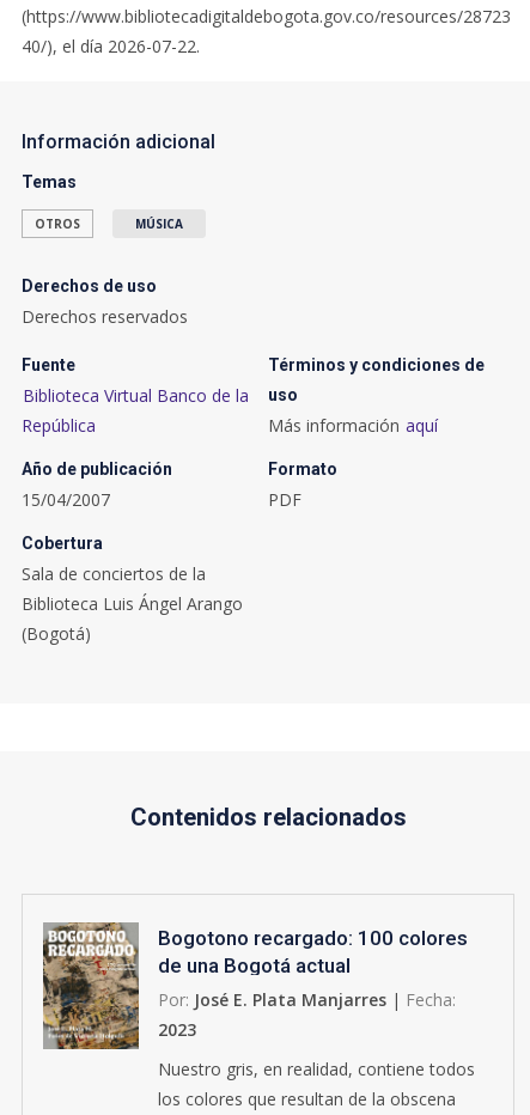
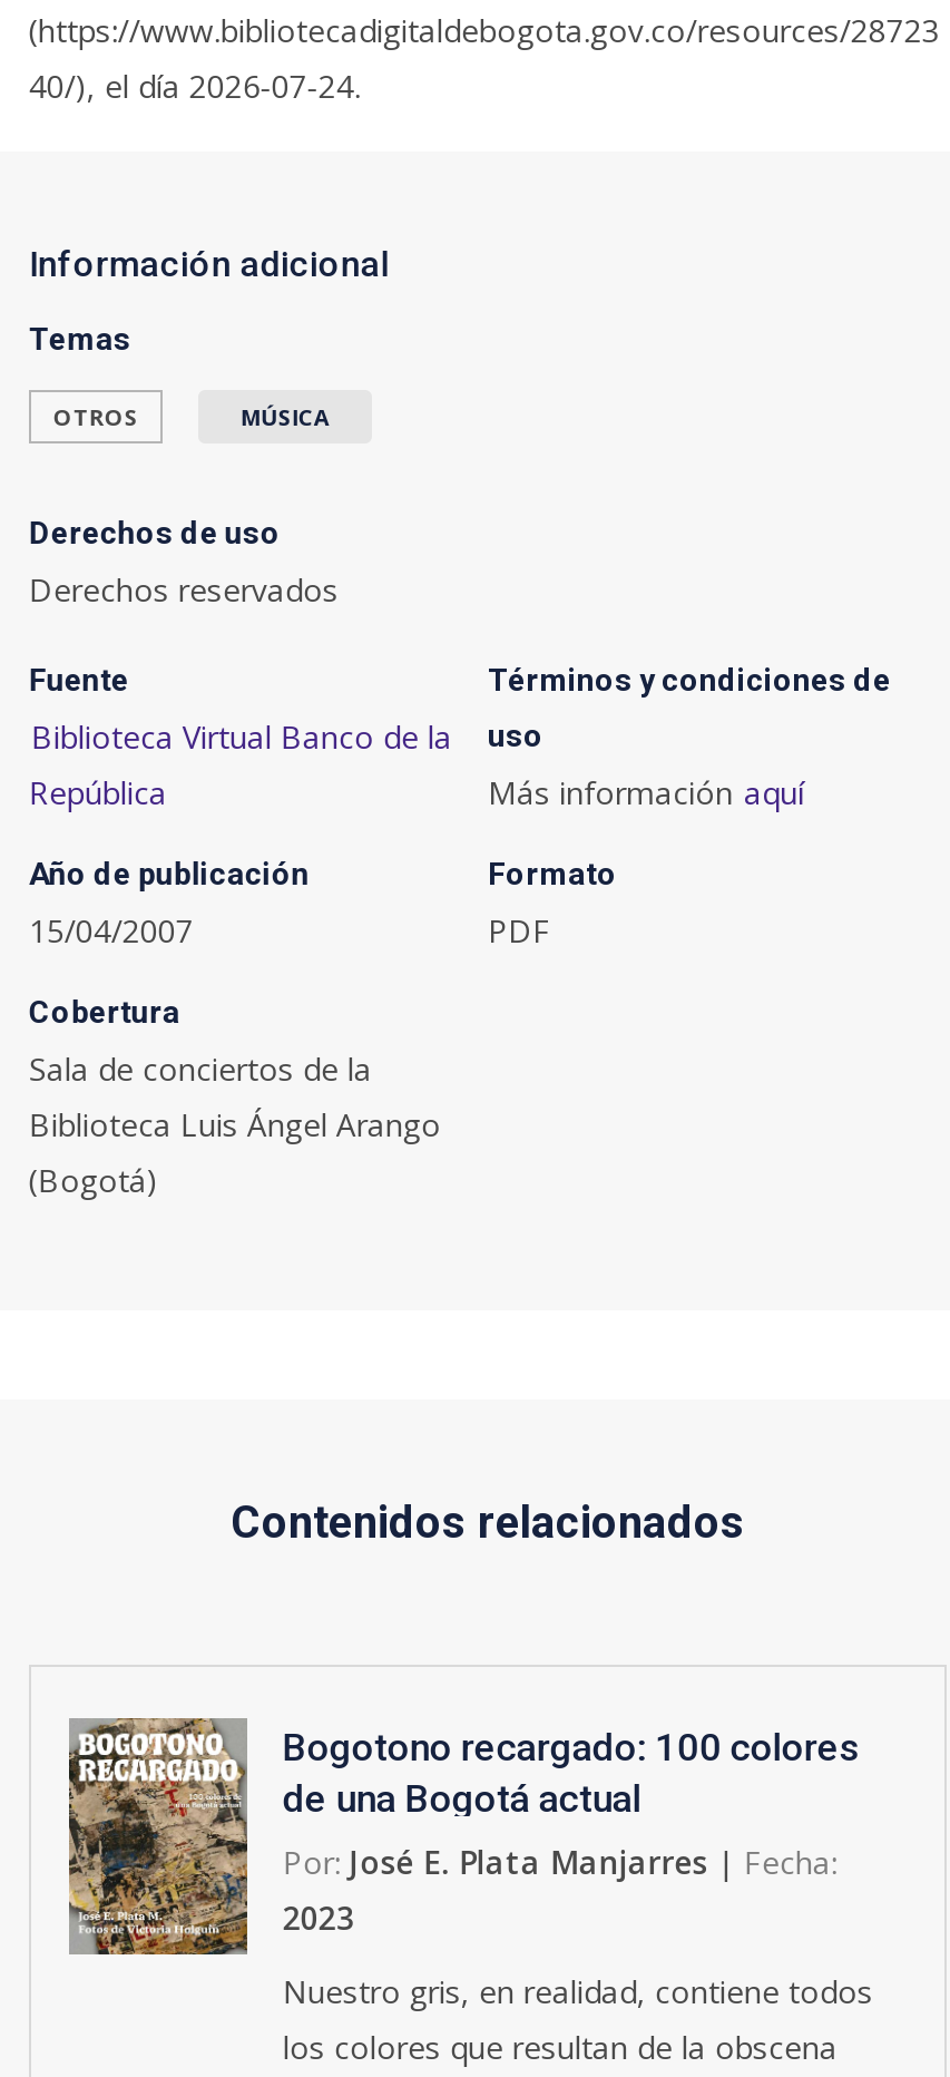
[21,34,200,57] 40/), el día 2026-07-22. -> [29,64,361,107] 40/), el día 2026-07-24.

